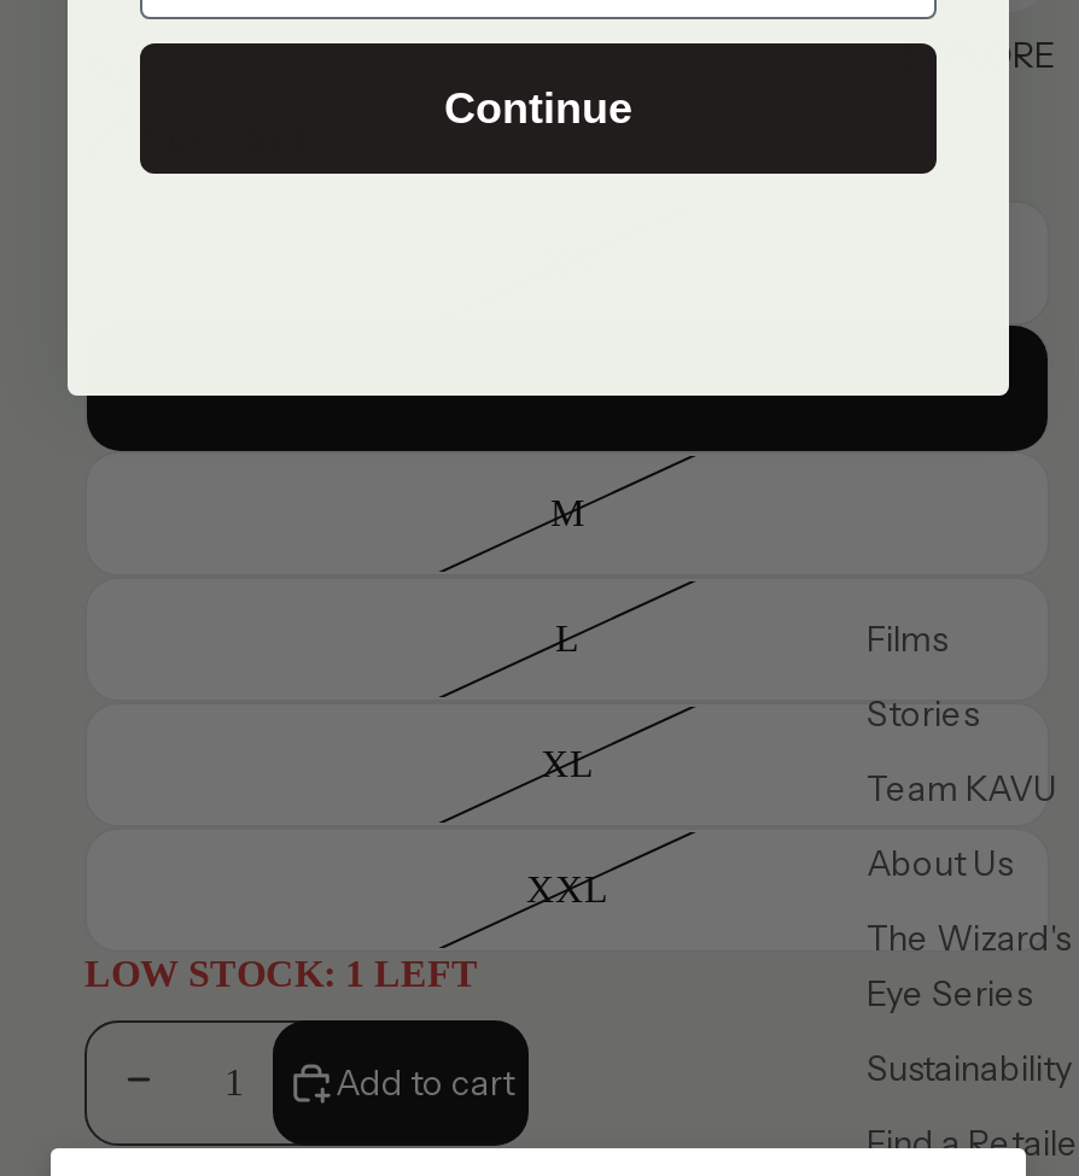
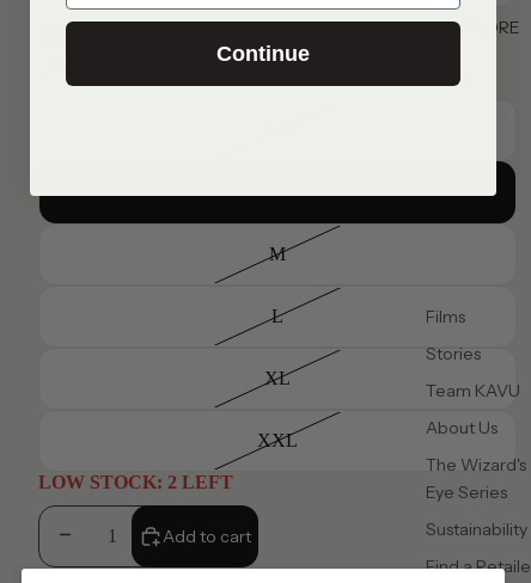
[84,952,478,993] LOW STOCK: 1 LEFT -> [38,472,233,492] LOW STOCK: 2 LEFT

